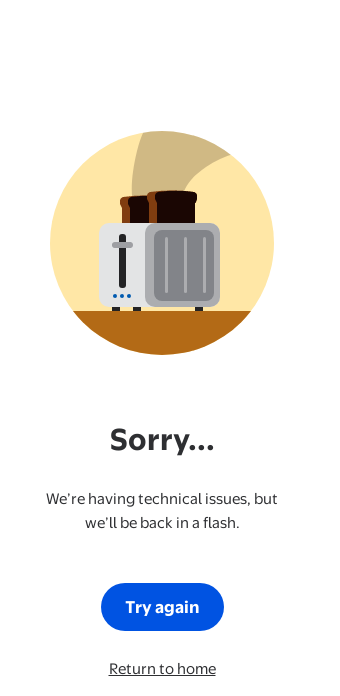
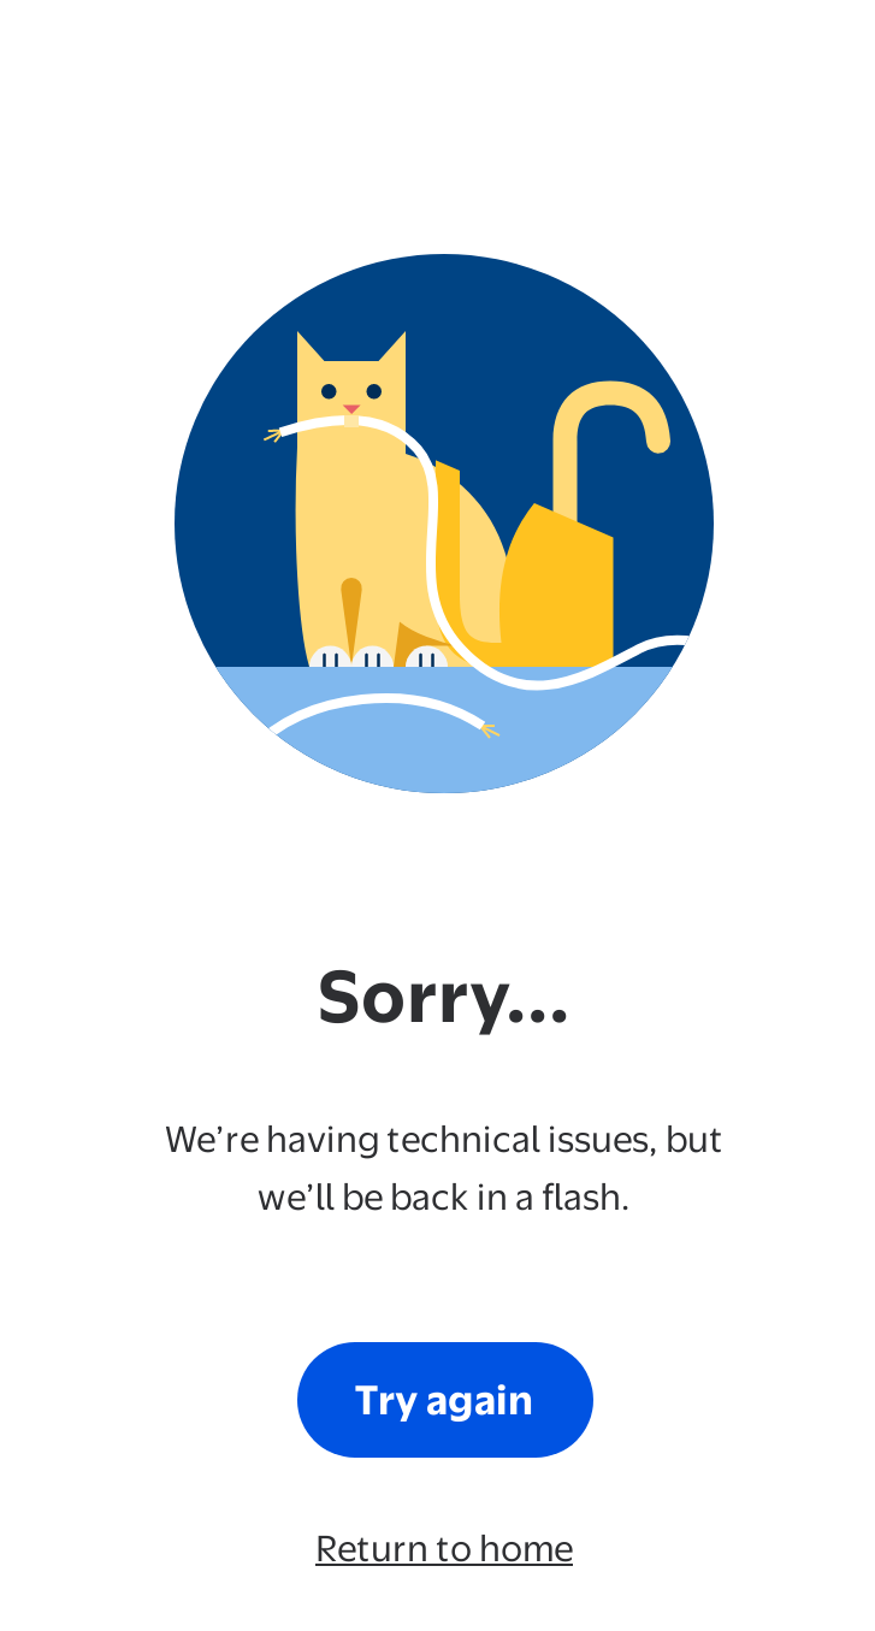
[50,131,274,356] [image] -> [172,252,716,796] [image]

